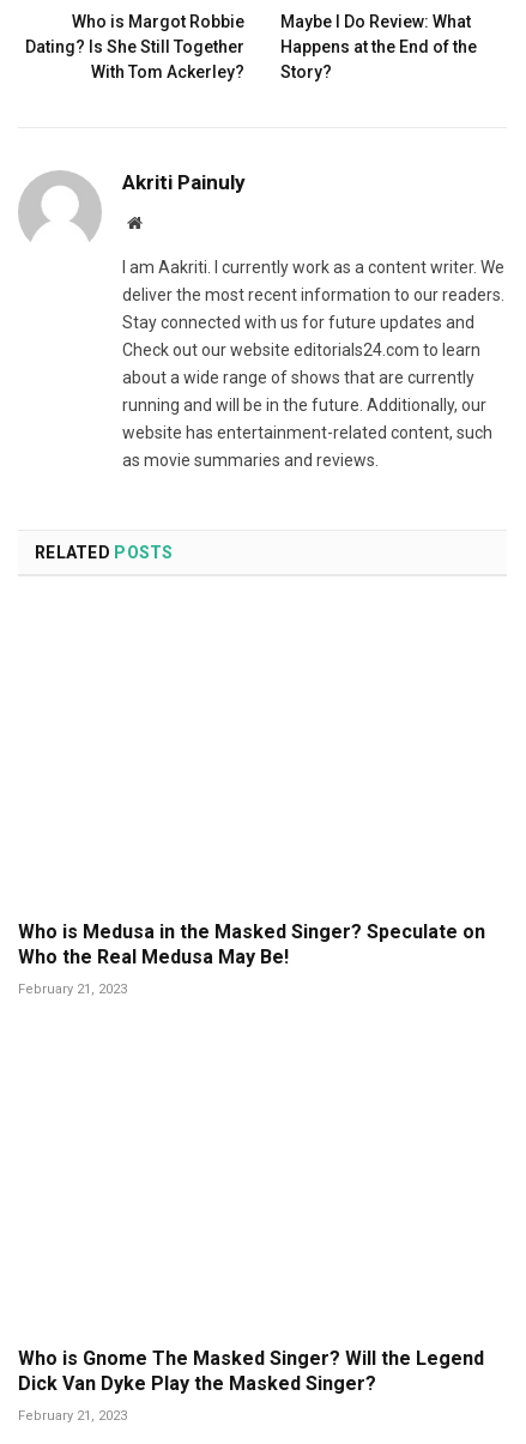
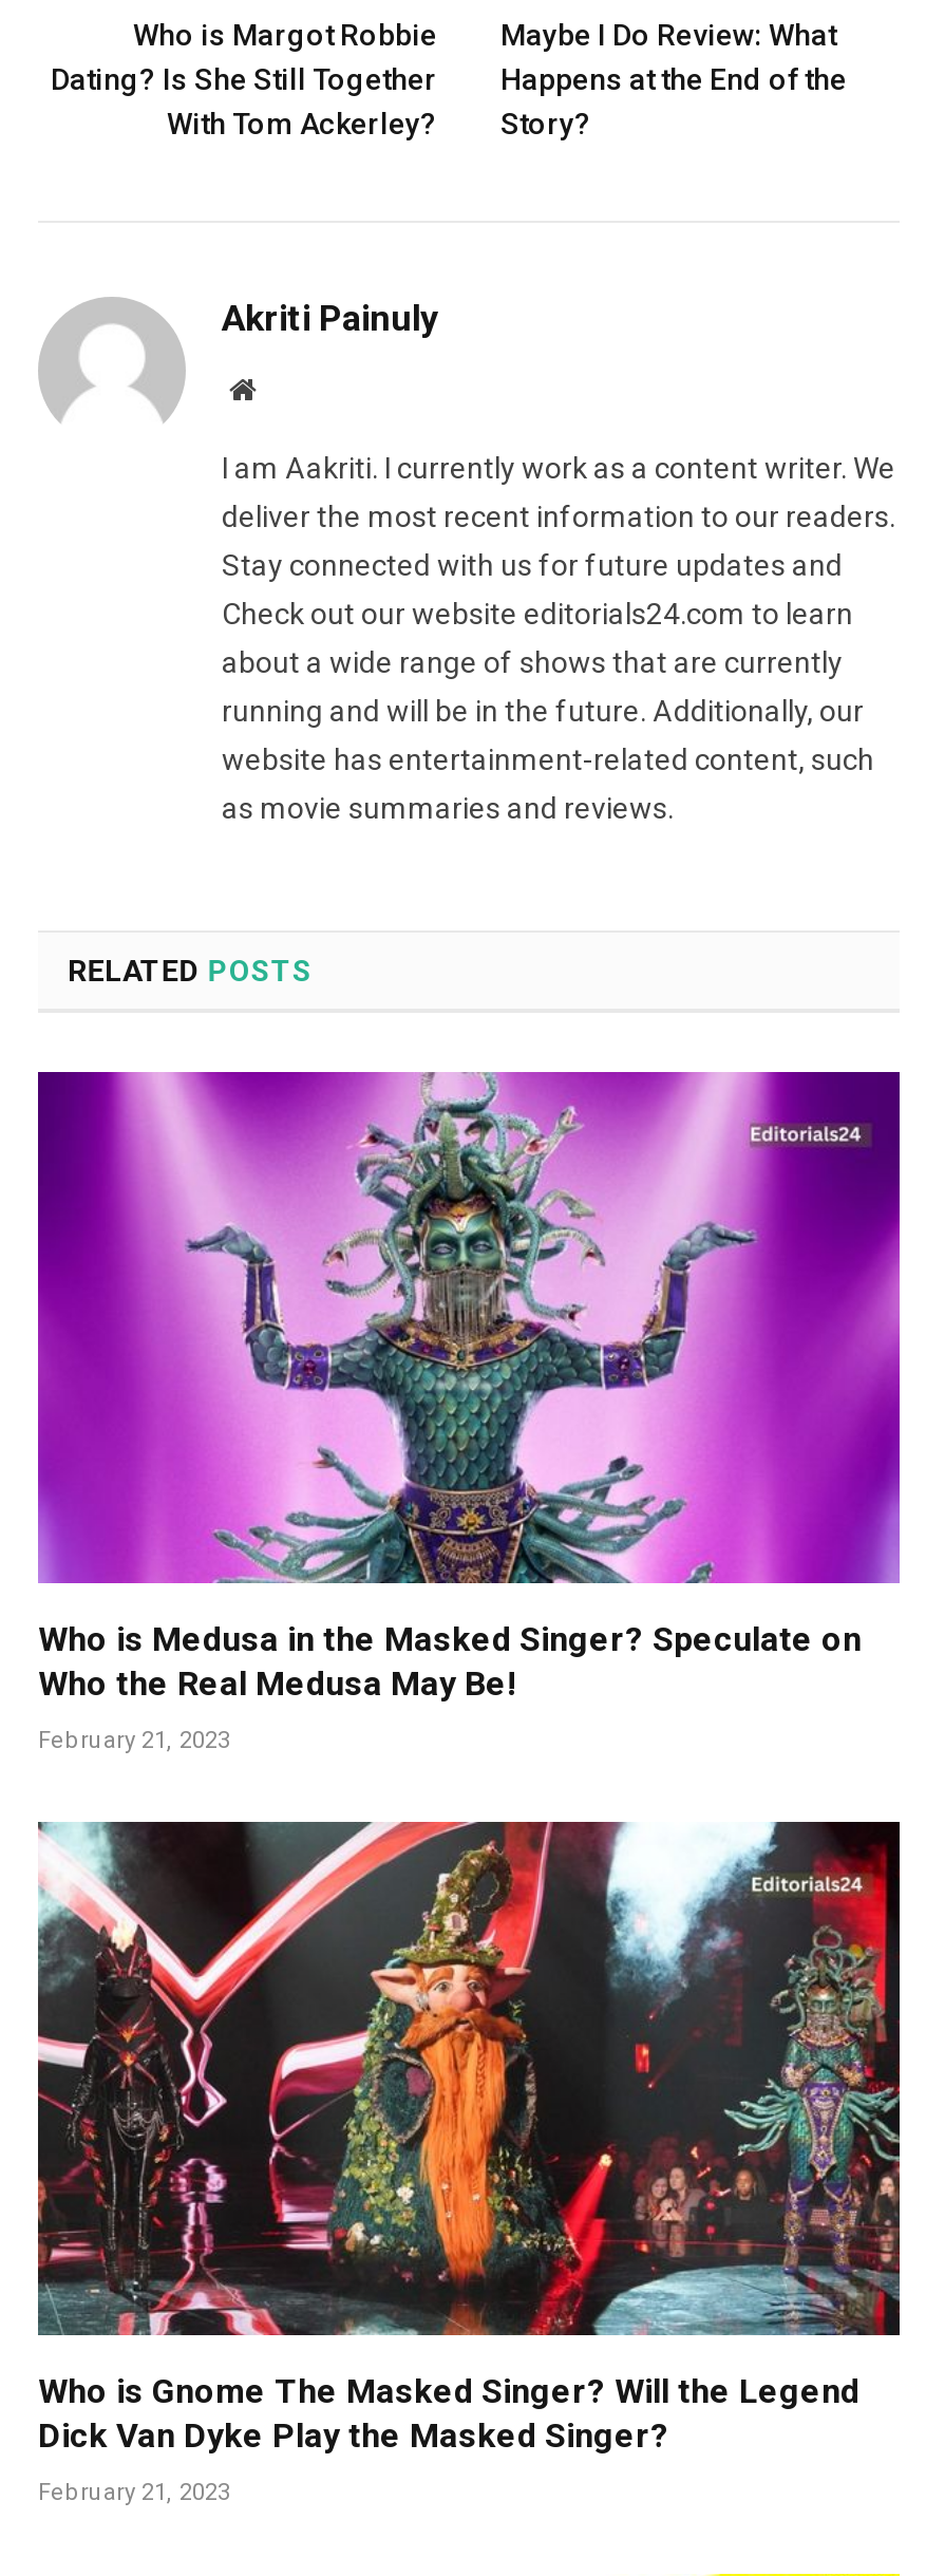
none -> [36,1070,902,1585] [image]
none -> [36,1820,902,2337] [image]

